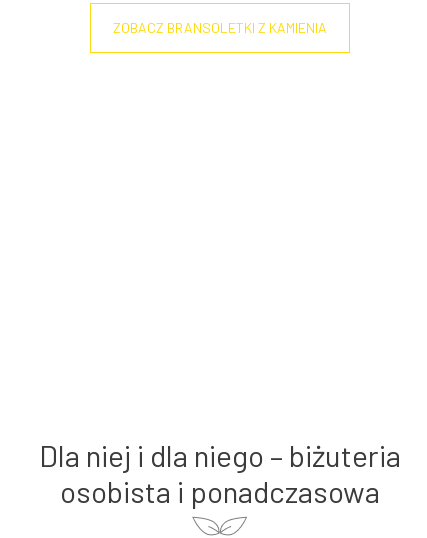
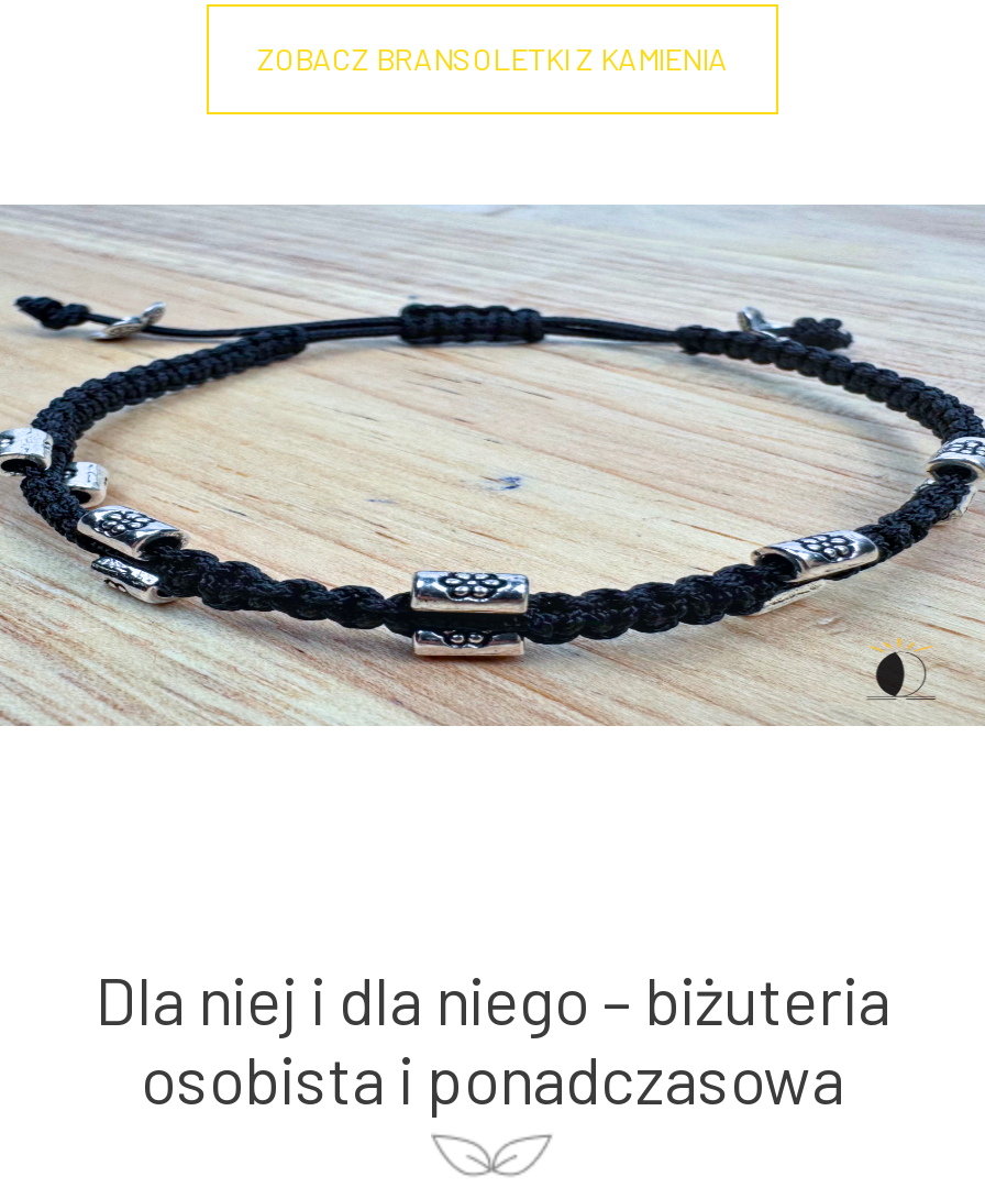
none -> [7,205,978,728] [image]

